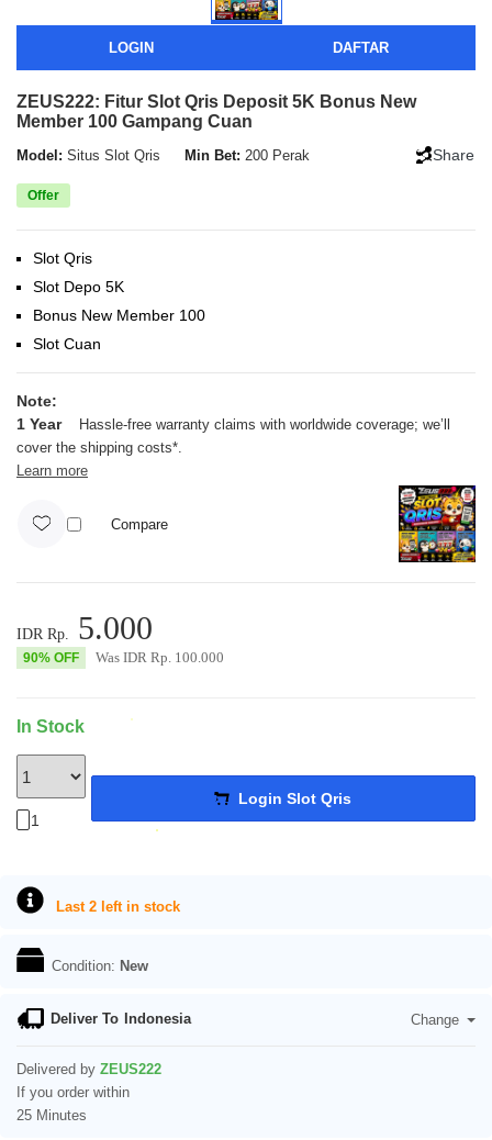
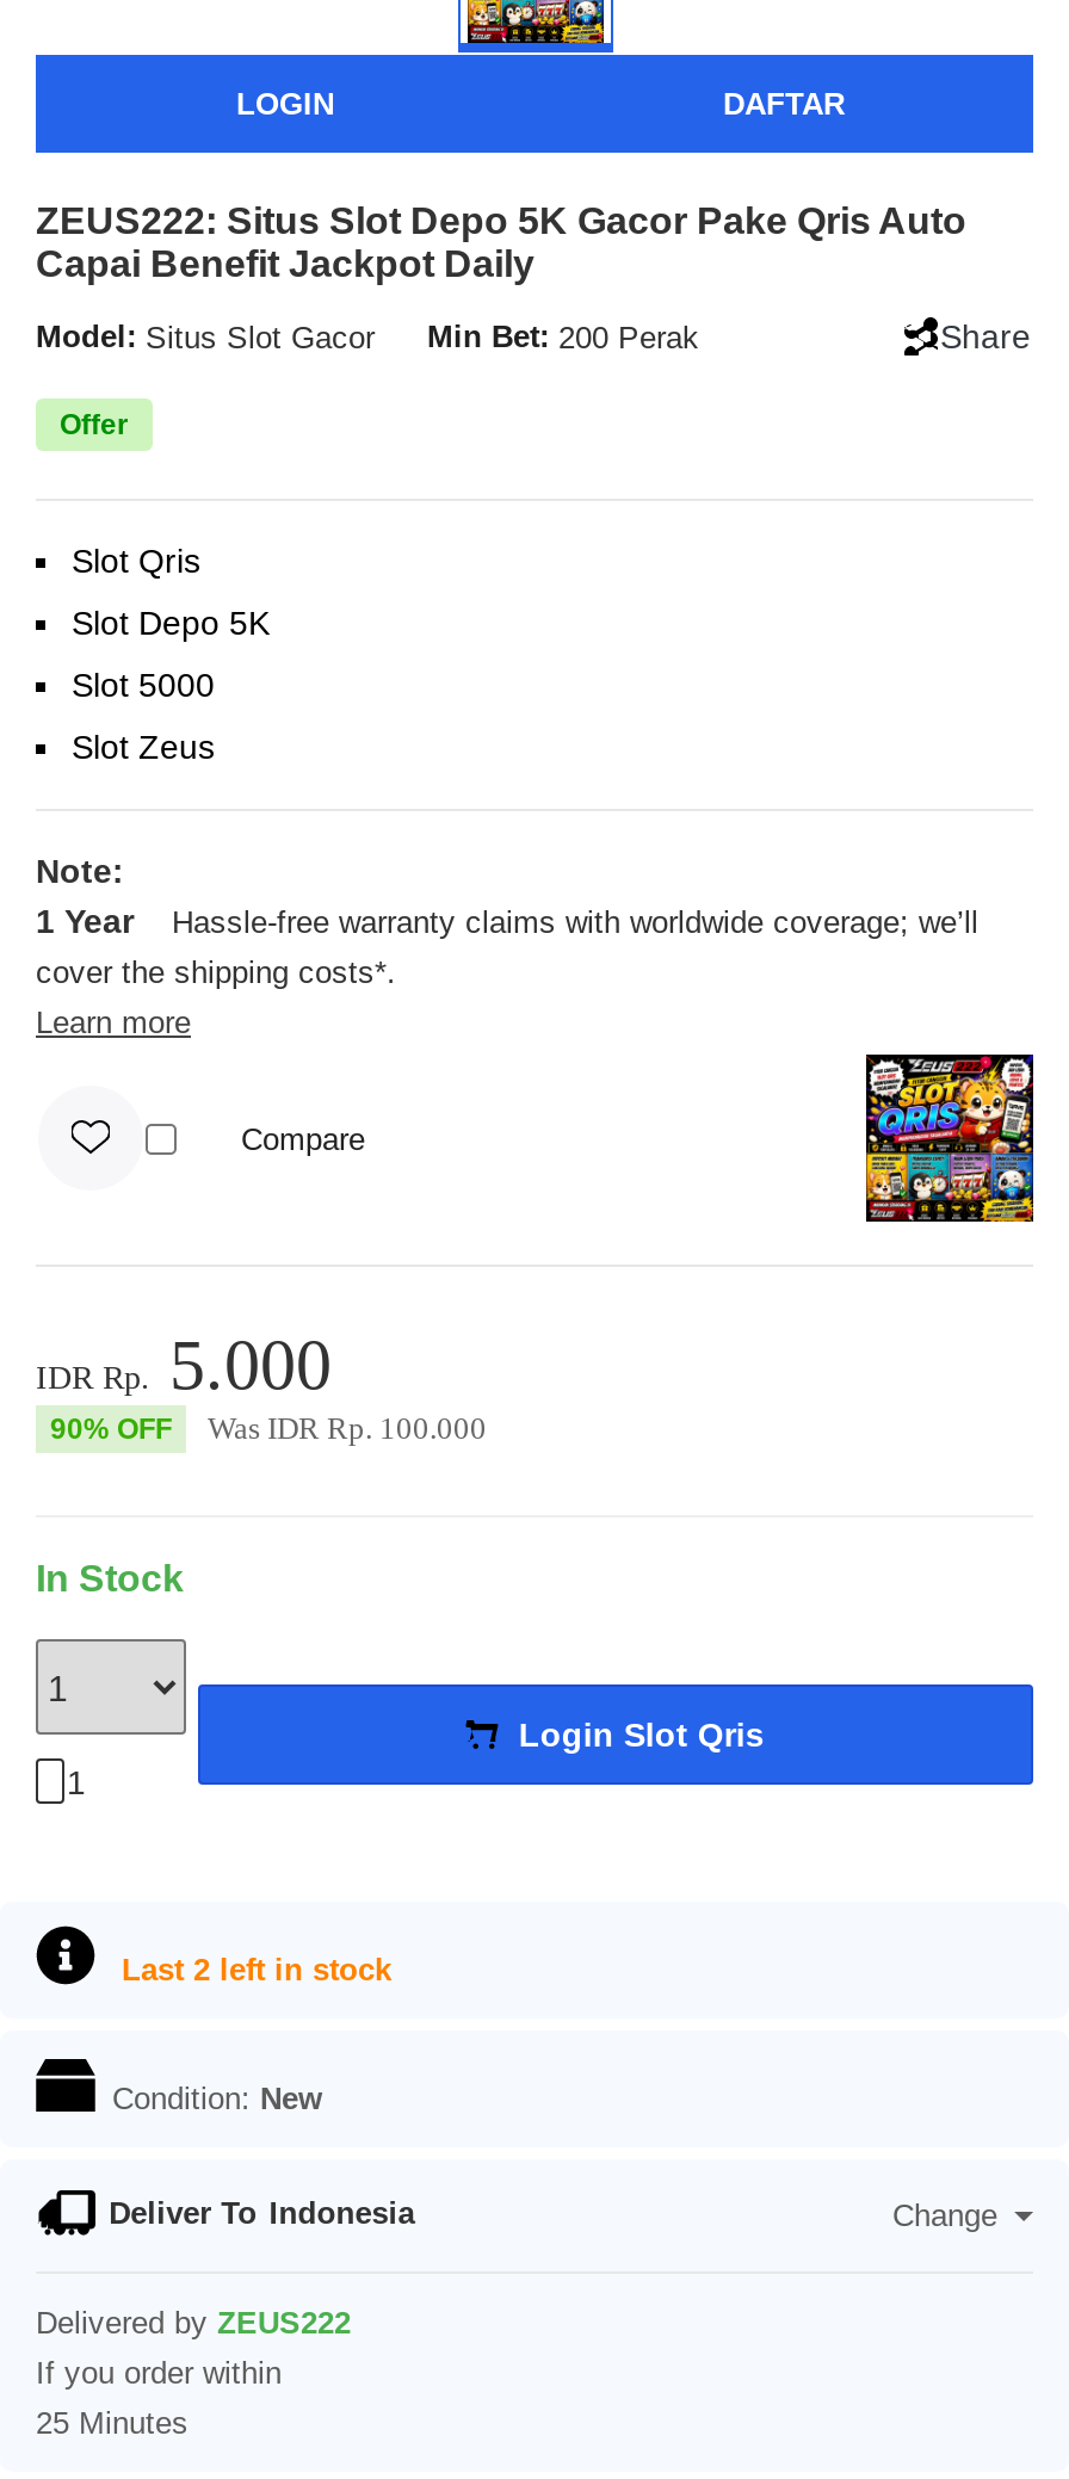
[16,92,416,131] ZEUS222: Fitur Slot Qris Deposit 5K Bonus New | Member 100 Gampang Cuan -> [36,201,966,284] ZEUS222: Situs Slot Depo 5K Gacor Pake Qris Auto | Capai Benefit Jackpot Daily
[16,147,160,163] Model: Situs Slot Qris -> [36,319,375,355] Model: Situs Slot Gacor
[33,307,205,324] Bonus New Member 100 -> [72,666,215,704] Slot 5000
[33,335,101,353] Slot Cuan -> [72,728,215,766] Slot Zeus

